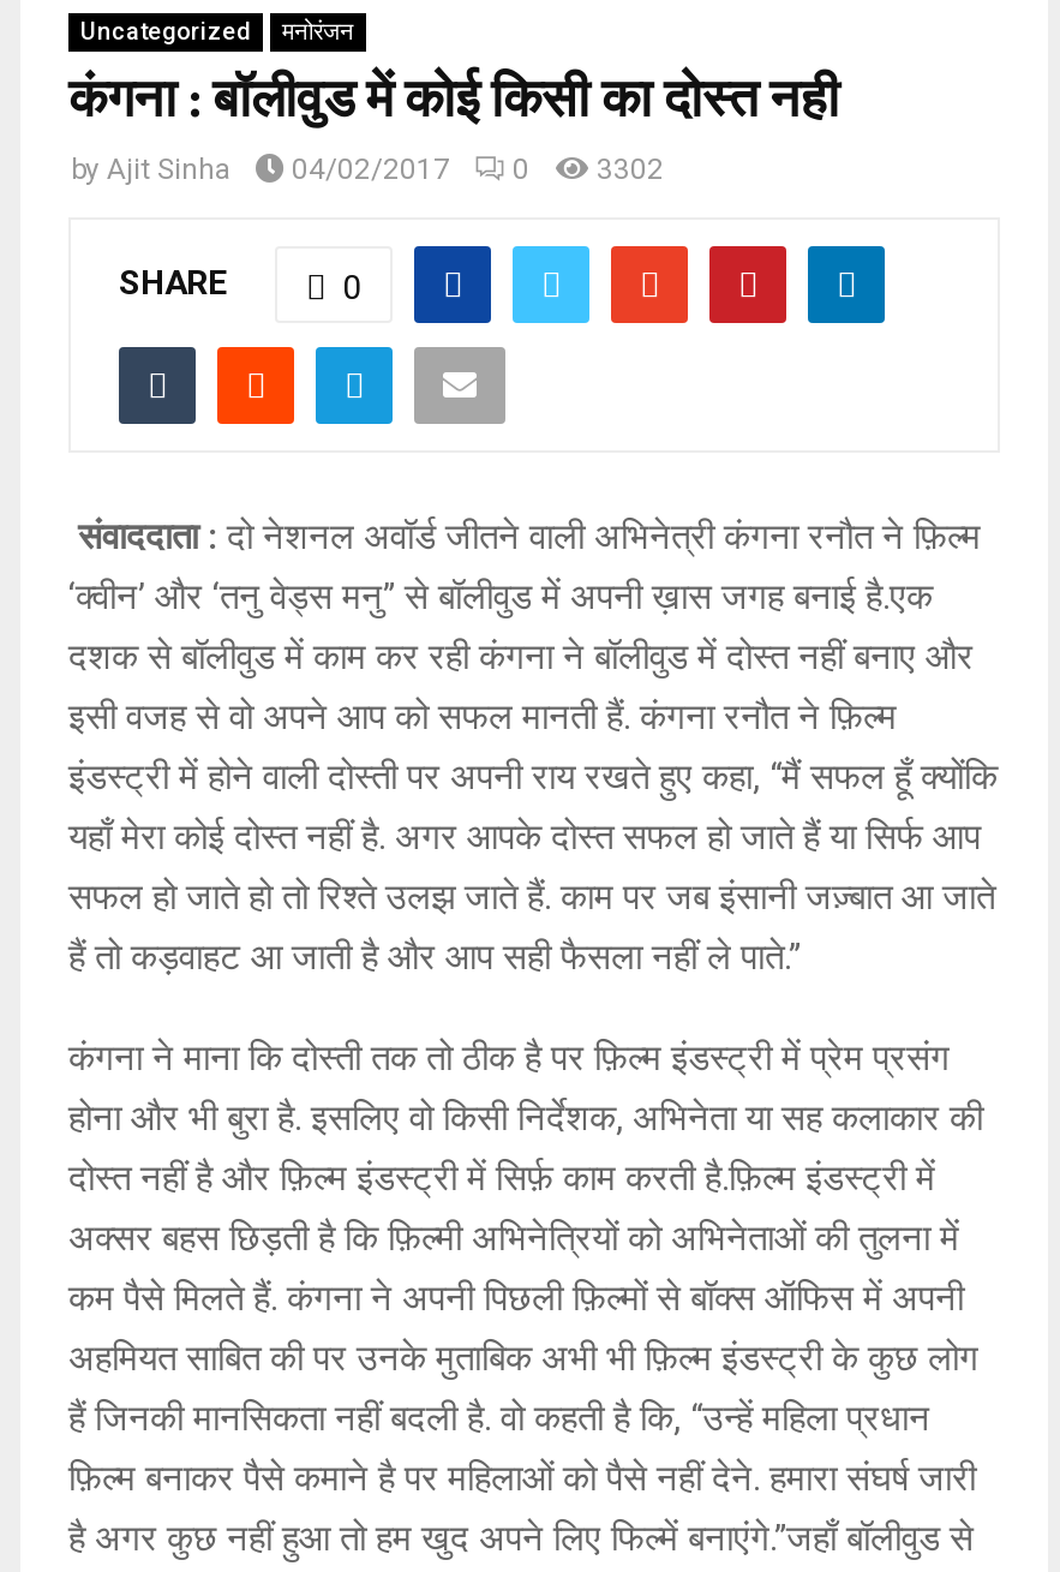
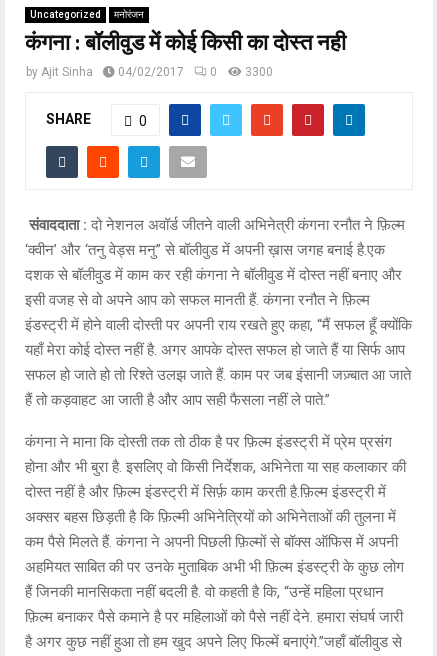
[71,153,664,186] by Ajit Sinha 04/02/2017 0 3302 -> [26,65,273,79] by Ajit Sinha 04/02/2017 0 3300

